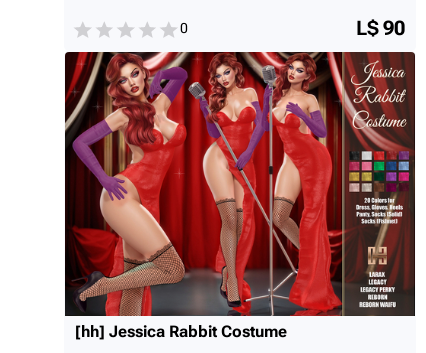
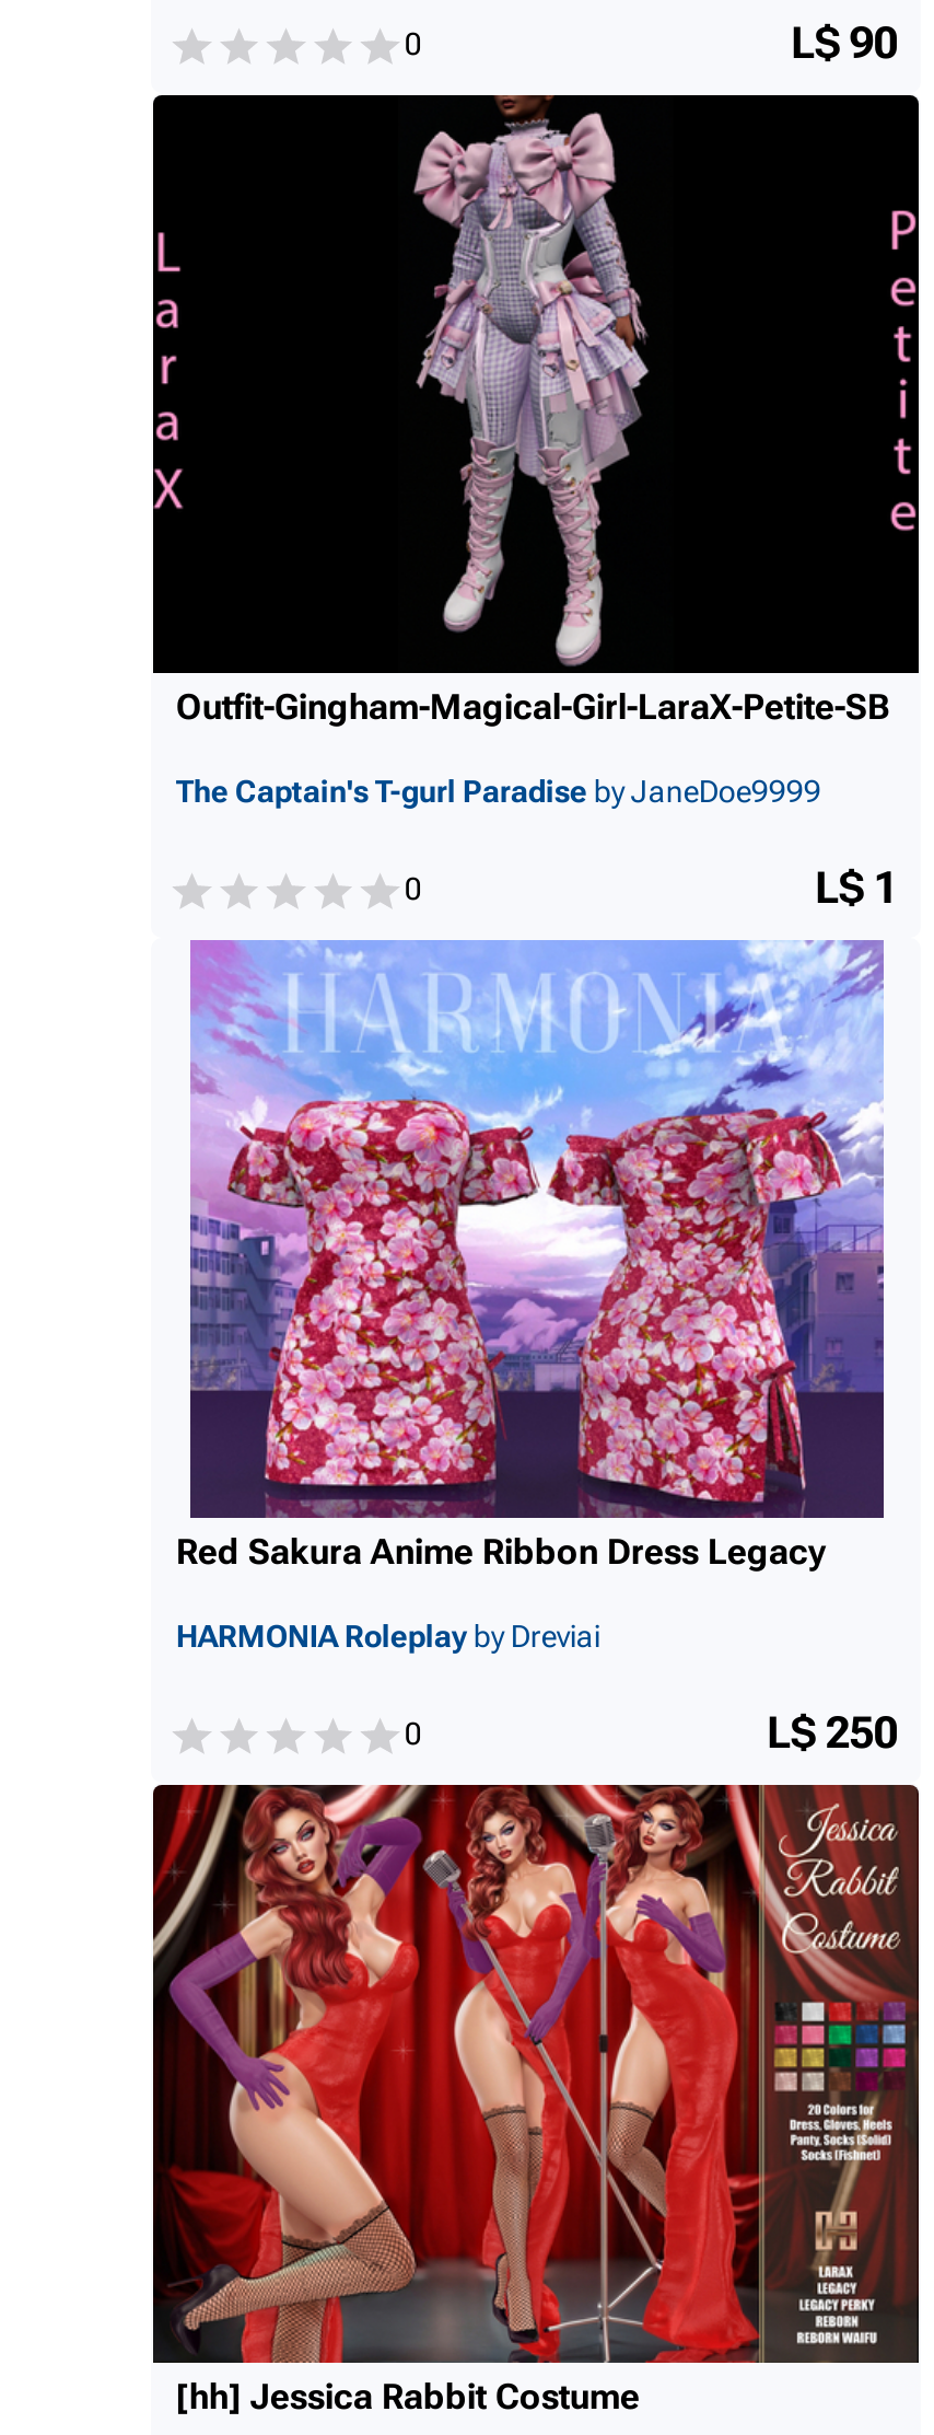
none -> [153,93,919,914] [image] | Outfit-Gingham-Magical-Girl-LaraX-Petite-SB | The Captain's T-gurl Paradise by JaneDoe9999 | 0 | L$ 1
none -> [176,938,898,1759] [image] | Red Sakura Anime Ribbon Dress Legacy | HARMONIA Roleplay by Dreviai | 0 | L$ 250

